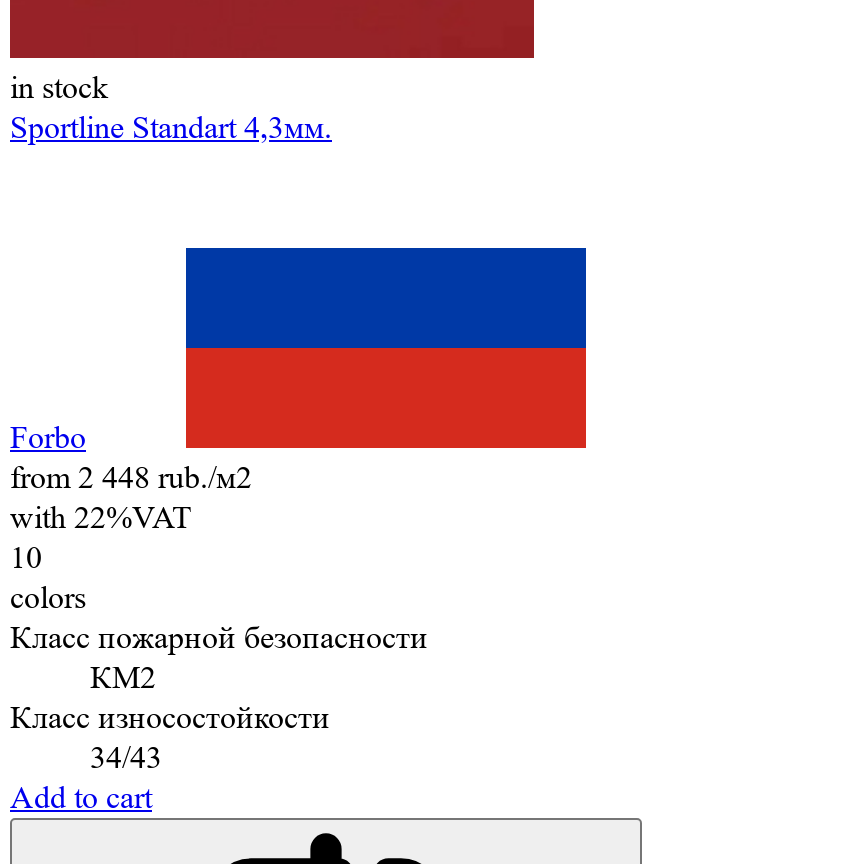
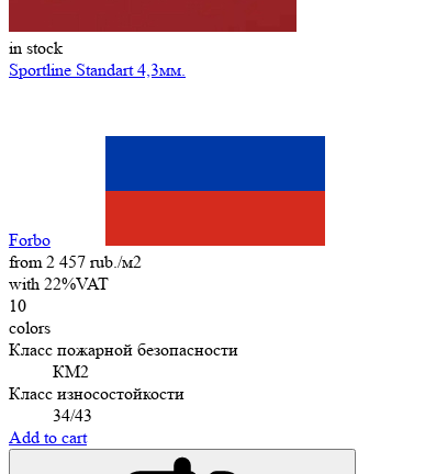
[10,458,252,496] from 2 448 rub./м2 -> [9,251,142,272] from 2 457 rub./м2

